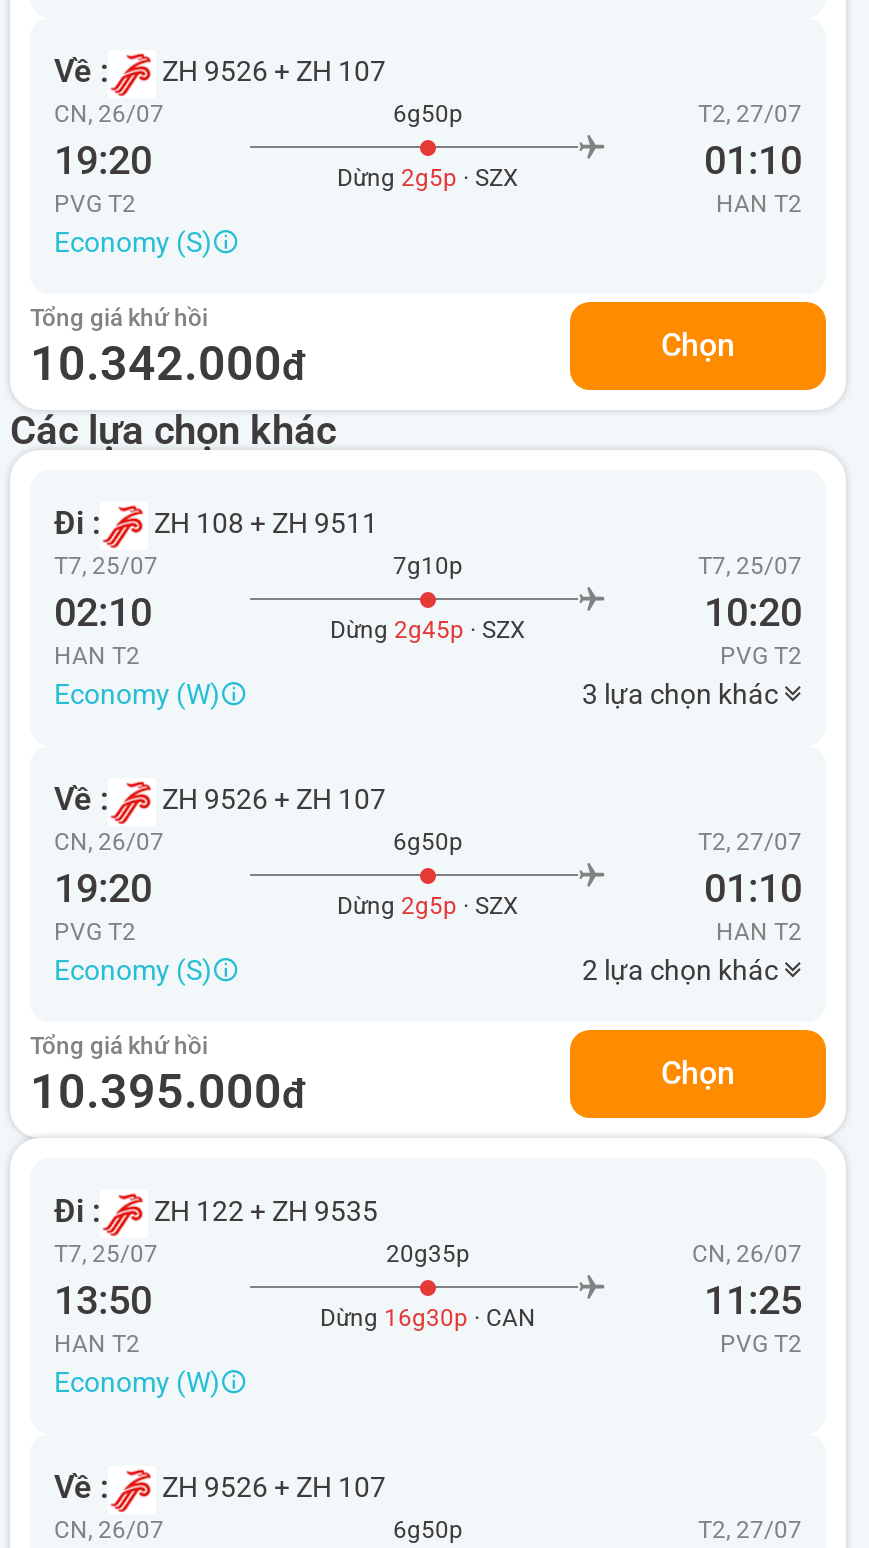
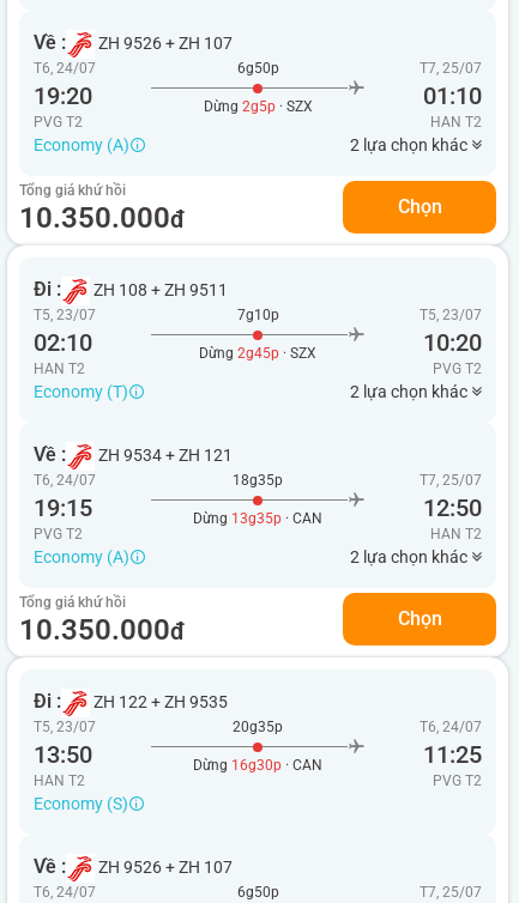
[54,100,164,128] CN, 26/07 -> [34,60,96,77] T6, 24/07
[698,100,802,128] T2, 27/07 -> [420,60,482,77] T7, 25/07
[54,226,212,258] Economy (S) -> [34,135,471,154] Economy (A) | 2 lựa chọn khác
[30,336,306,392] 10.342.000đ -> [19,201,185,235] 10.350.000đ
[10,406,336,454] Các lựa chọn khác -> none
[54,552,158,580] T7, 25/07 -> [34,307,96,323] T5, 23/07
[698,552,802,580] T7, 25/07 -> [420,307,482,323] T5, 23/07
[54,678,220,710] Economy (W) -> [34,382,128,401] Economy (T)
[582,678,784,710] 3 lựa chọn khác -> [350,382,471,401] 2 lựa chọn khác
[54,783,386,912] ZH 9526 + ZH 107 | CN, 26/07 | 19:20 -> [34,445,233,522] ZH 9534 + ZH 121 | T6, 24/07 | 19:15
[393,828,463,856] 6g50p -> [233,472,283,489] 18g35p
[698,828,802,912] T2, 27/07 | 01:10 -> [420,472,482,522] T7, 25/07 | 12:50
[337,892,519,920] Dừng 2g5p · SZX -> [193,510,322,527] Dừng 13g35p · CAN
[54,954,212,986] Economy (S) -> [34,547,129,566] Economy (A)
[30,1064,306,1120] 10.395.000đ -> [19,613,185,647] 10.350.000đ
[54,1240,158,1268] T7, 25/07 -> [34,719,96,735] T5, 23/07
[692,1240,802,1268] CN, 26/07 -> [420,719,482,735] T6, 24/07
[54,1366,220,1398] Economy (W) -> [34,794,128,813] Economy (S)
[54,1516,164,1544] CN, 26/07 -> [34,884,96,901] T6, 24/07
[698,1516,802,1544] T2, 27/07 -> [420,884,482,901] T7, 25/07

